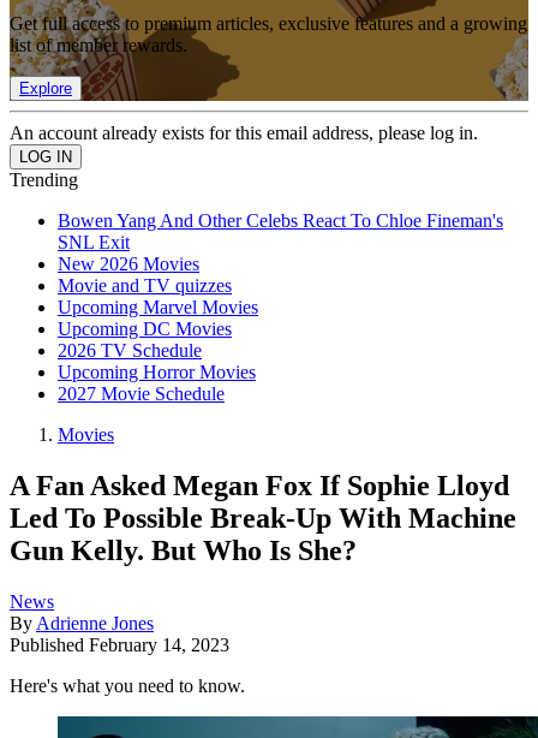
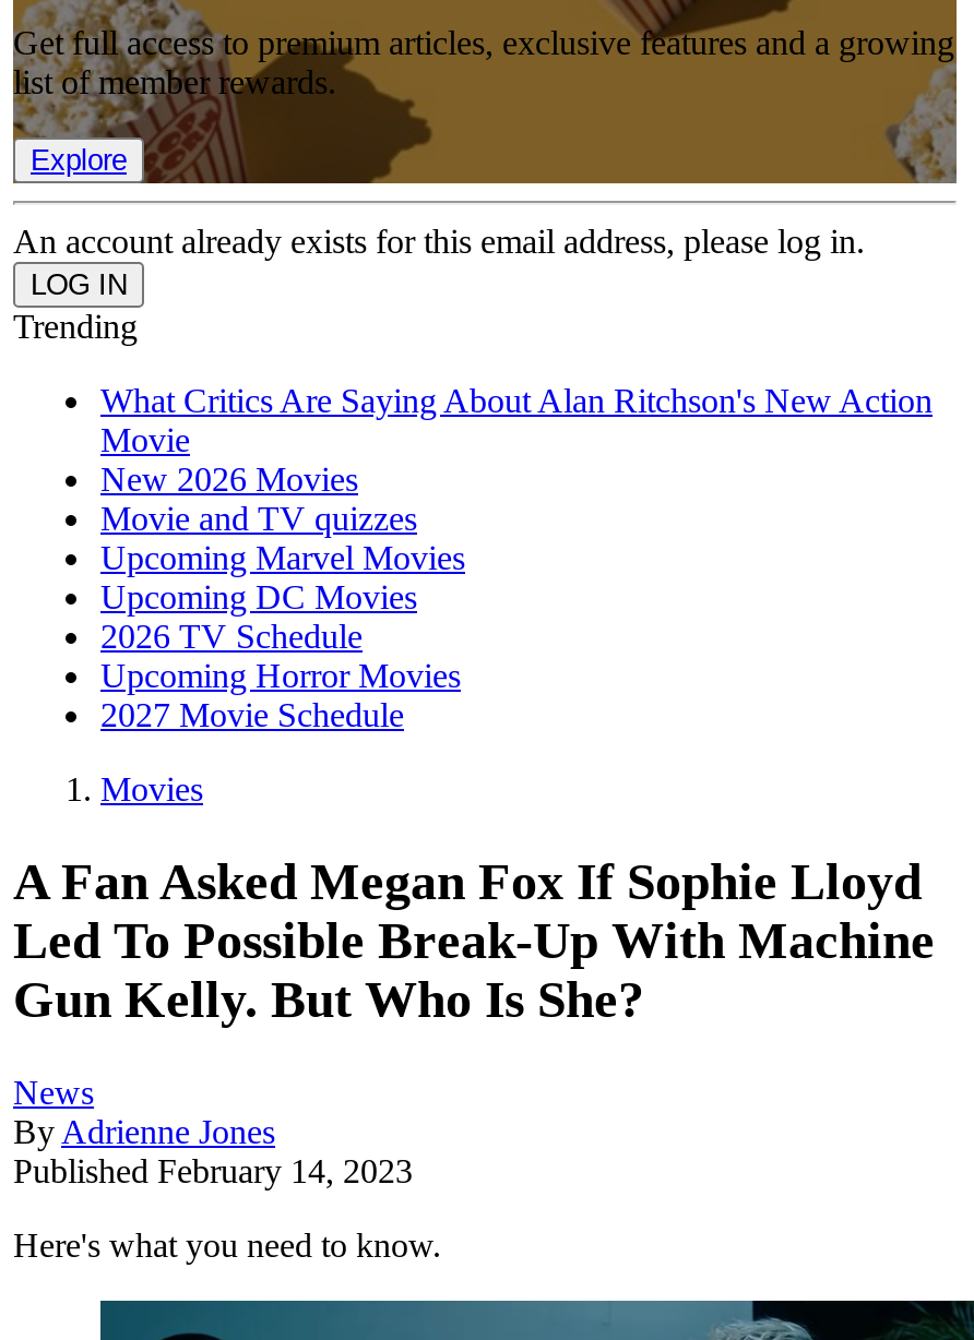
[58,211,503,253] Bowen Yang And Other Celebs React To Chloe Fineman's | SNL Exit -> [100,383,933,459] What Critics Are Saying About Alan Ritchson's New Action | Movie

